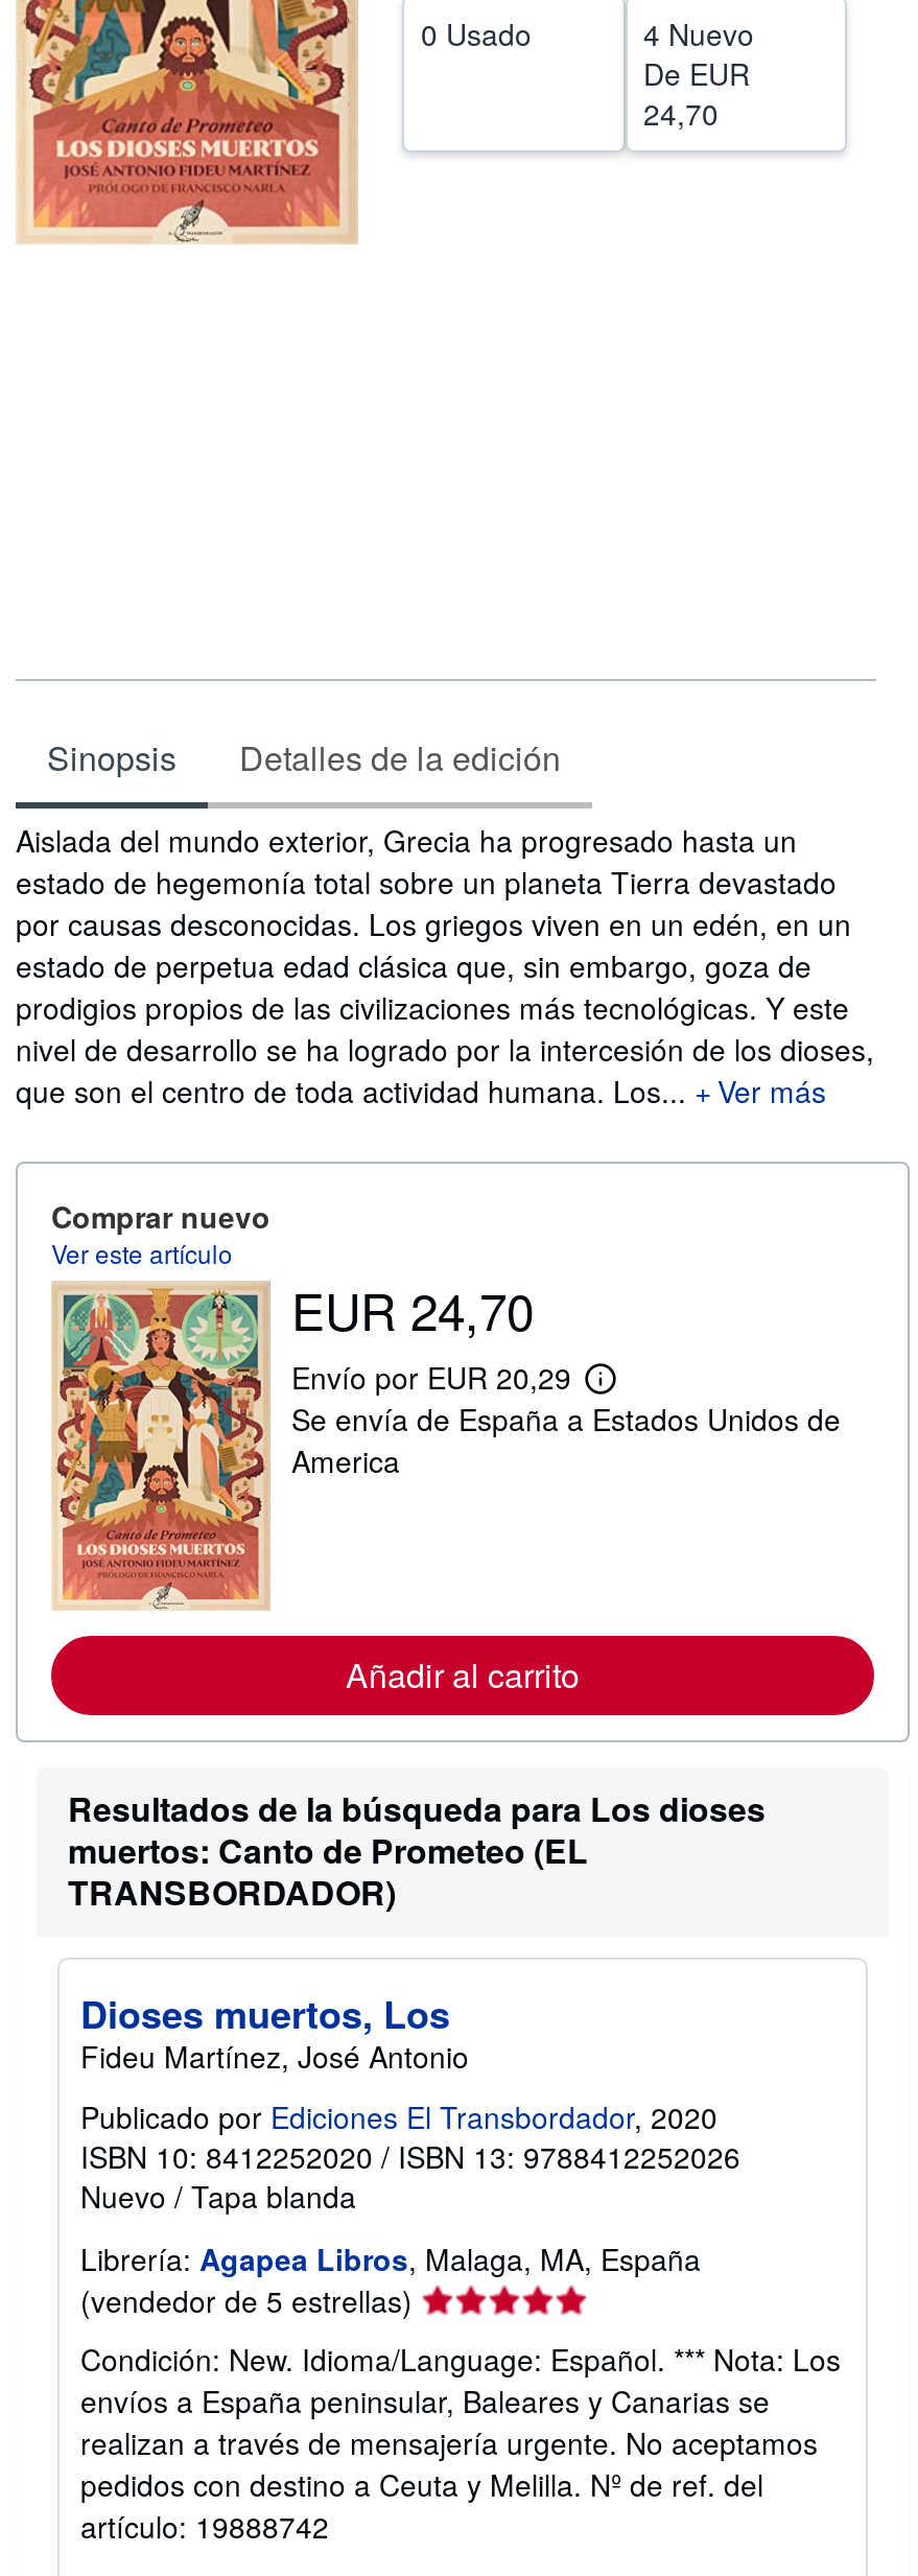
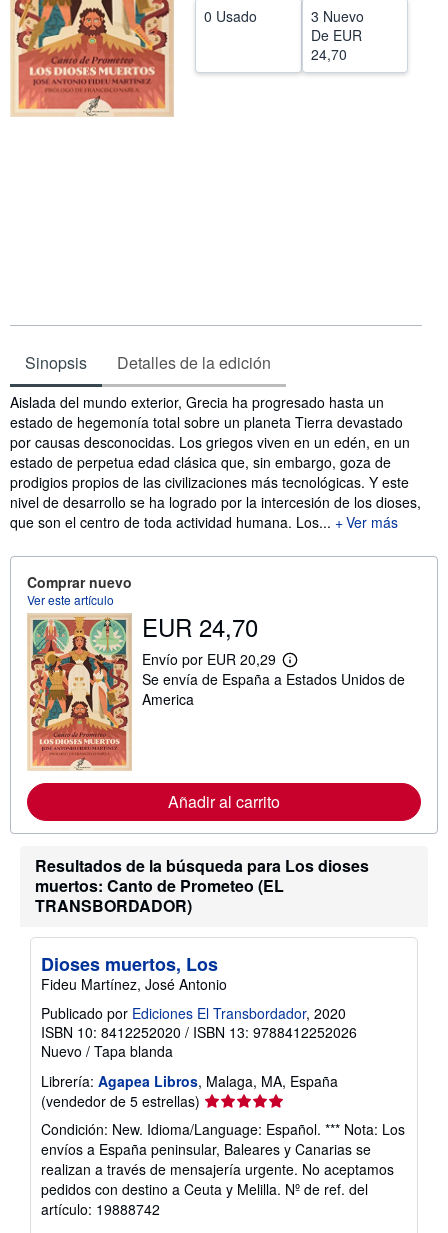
[643,13,754,54] 4 Nuevo -> [310,6,363,26] 3 Nuevo

